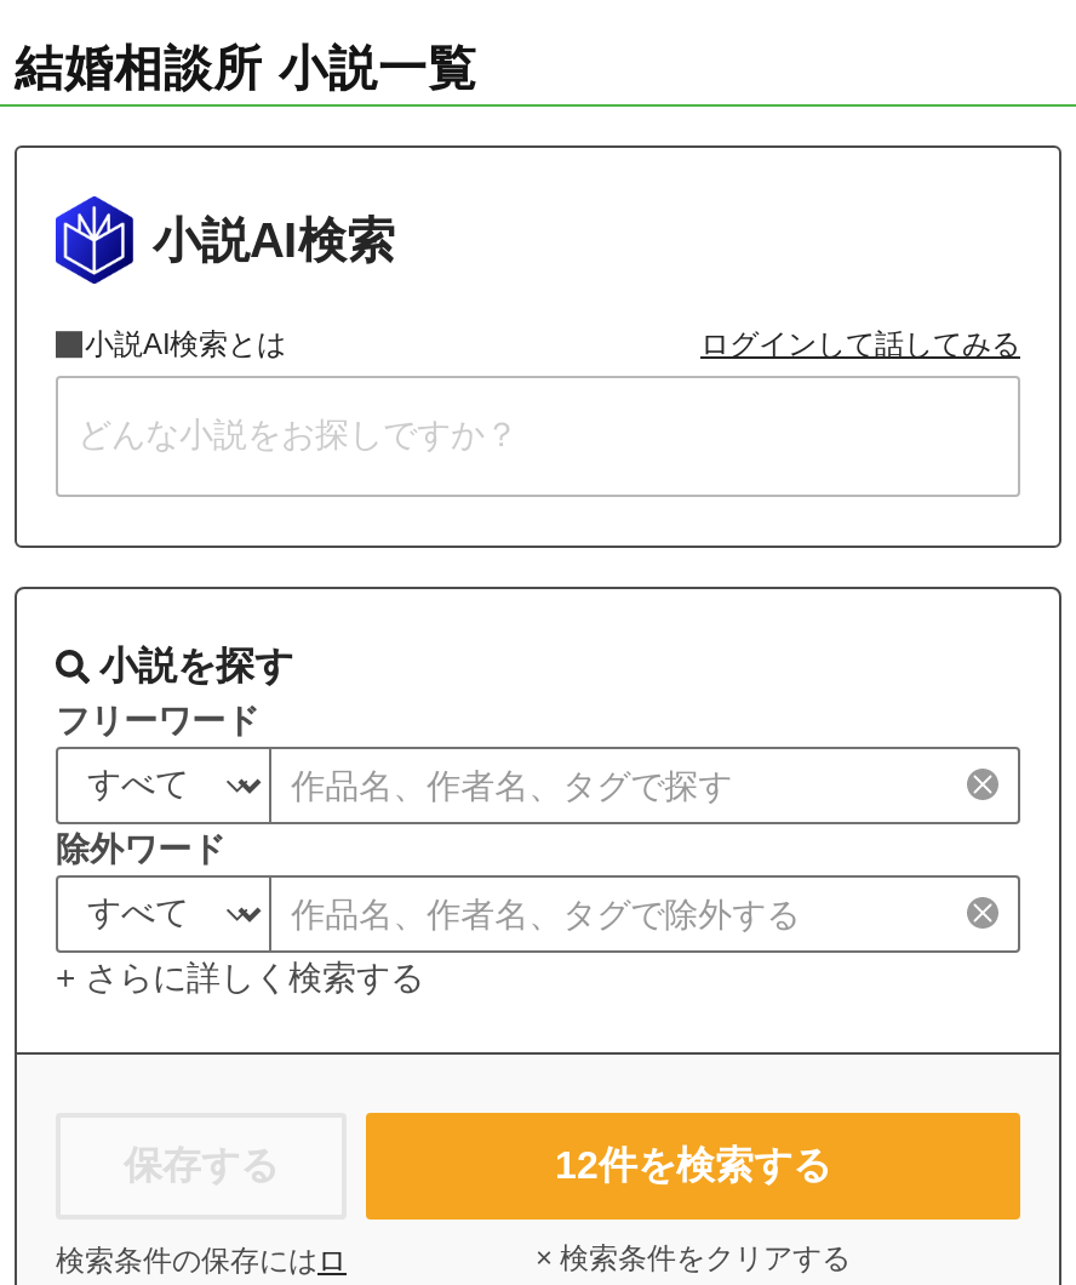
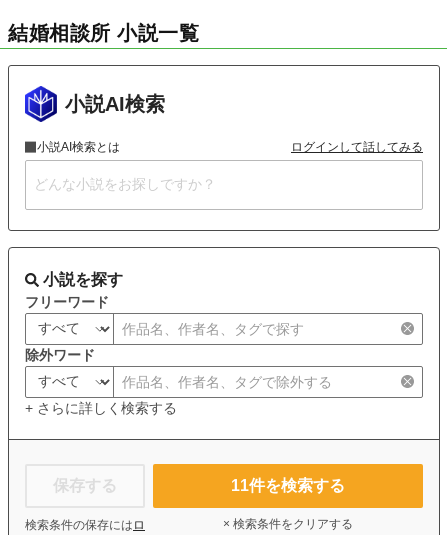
[555,1144,831,1186] 12件を検索する -> [231,477,345,494] 11件を検索する

